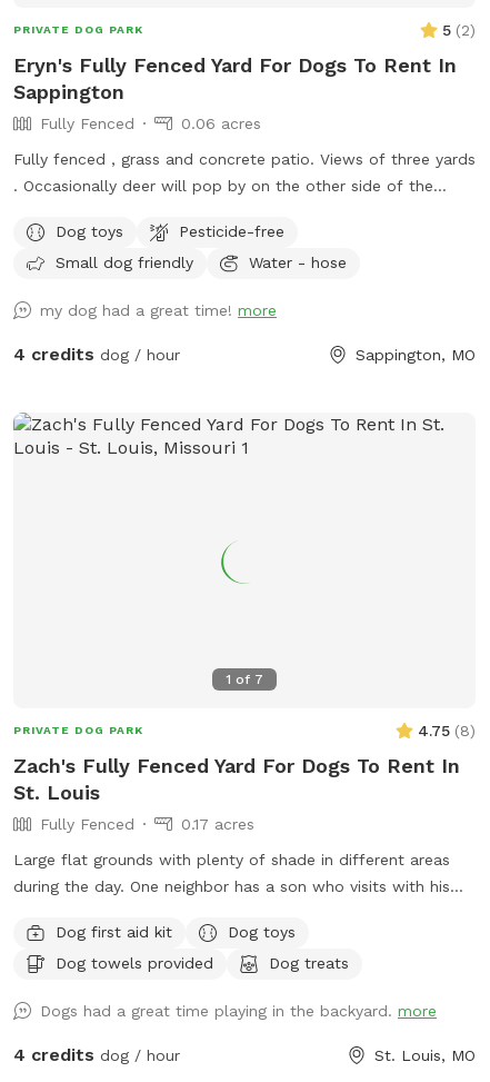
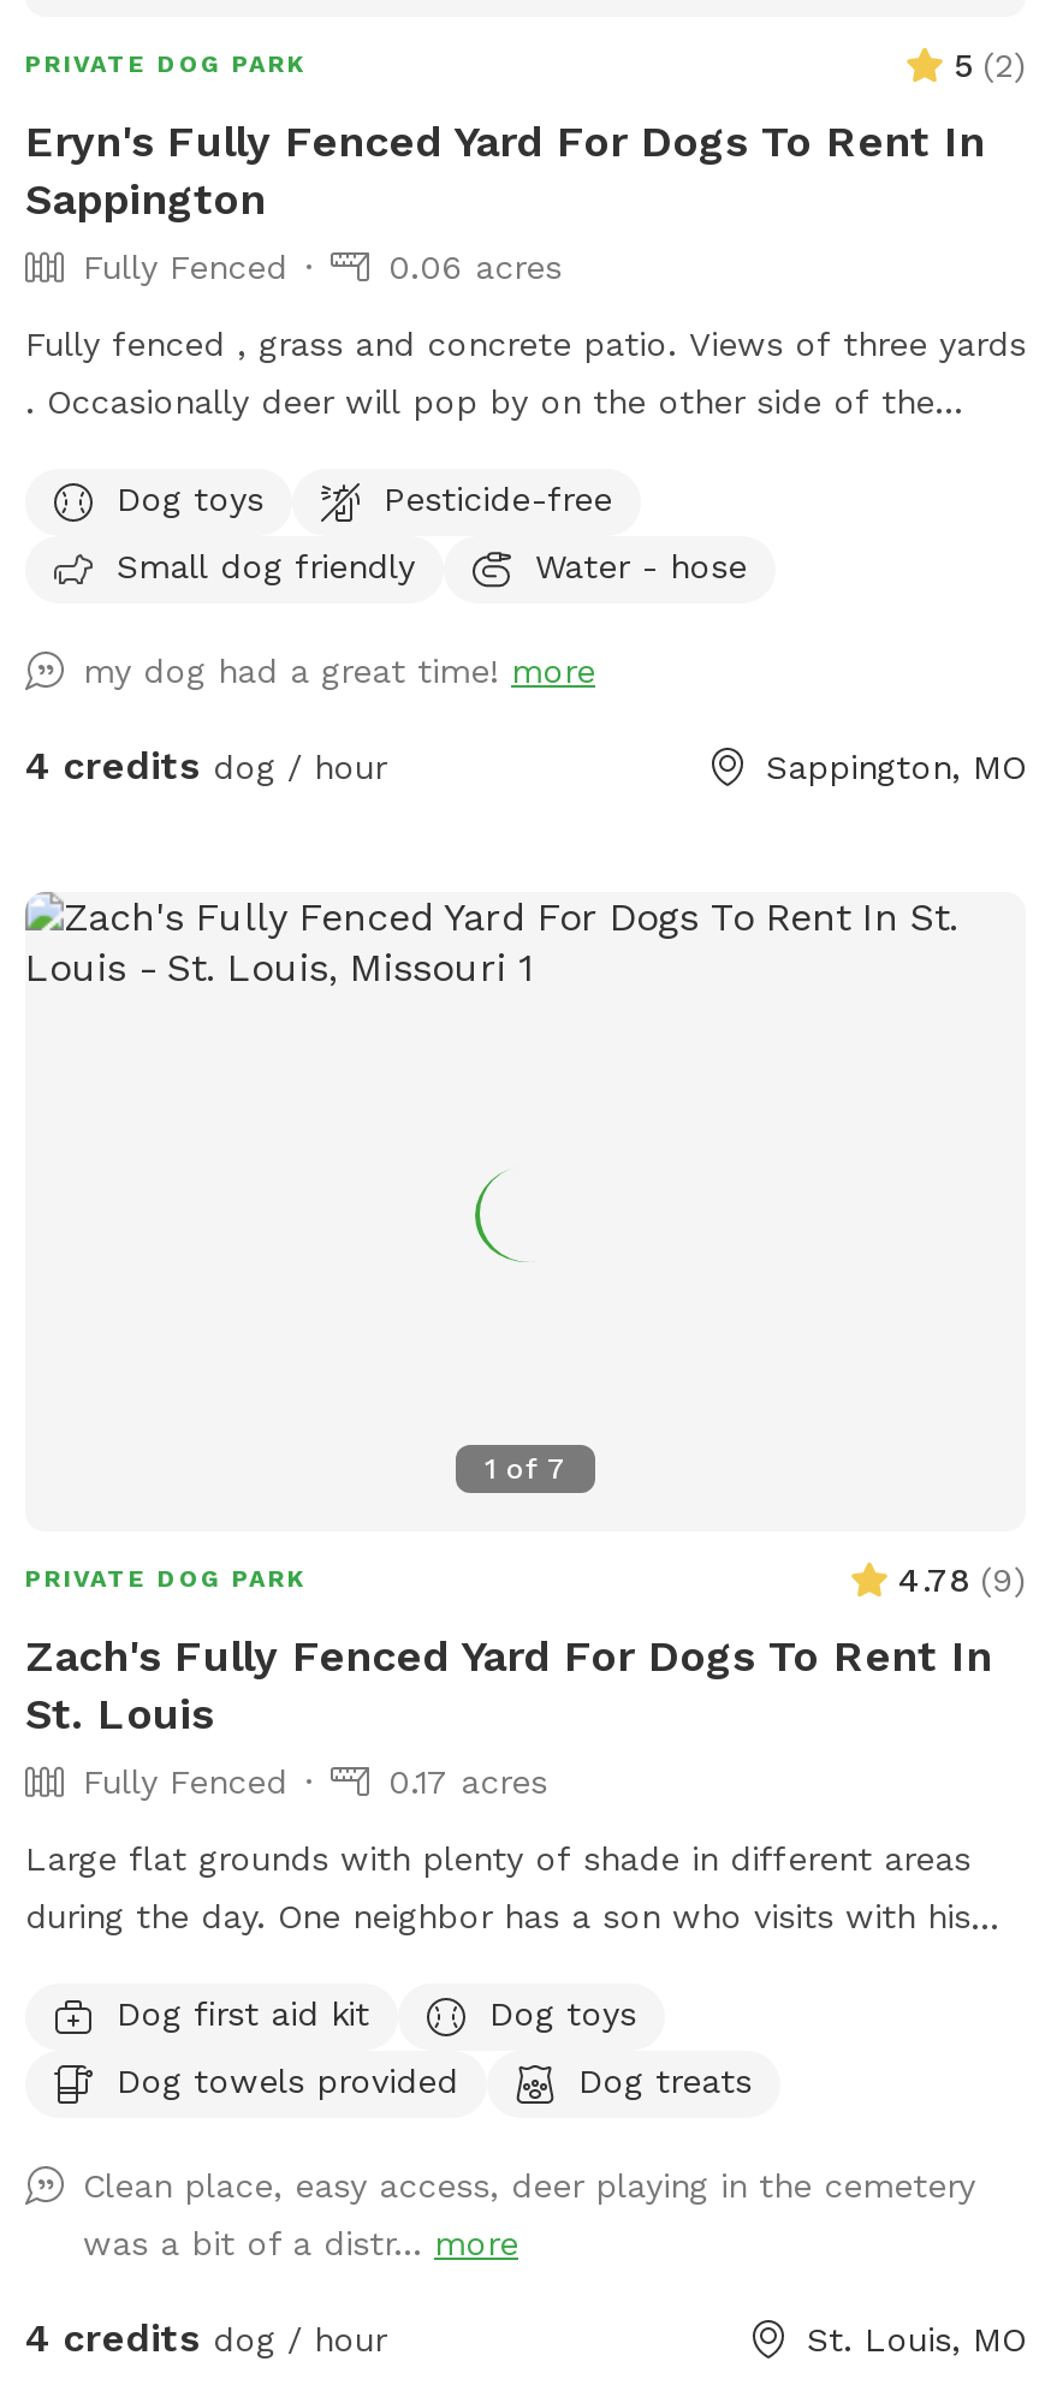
[418,722,476,740] 4.75 (8) -> [898,1561,1026,1600] 4.78 (9)
[40,1002,437,1020] Dogs had a great time playing in the backyard. more -> [83,2167,975,2263] Clean place, easy access, deer playing in the cemetery | was a bit of a distr... more

